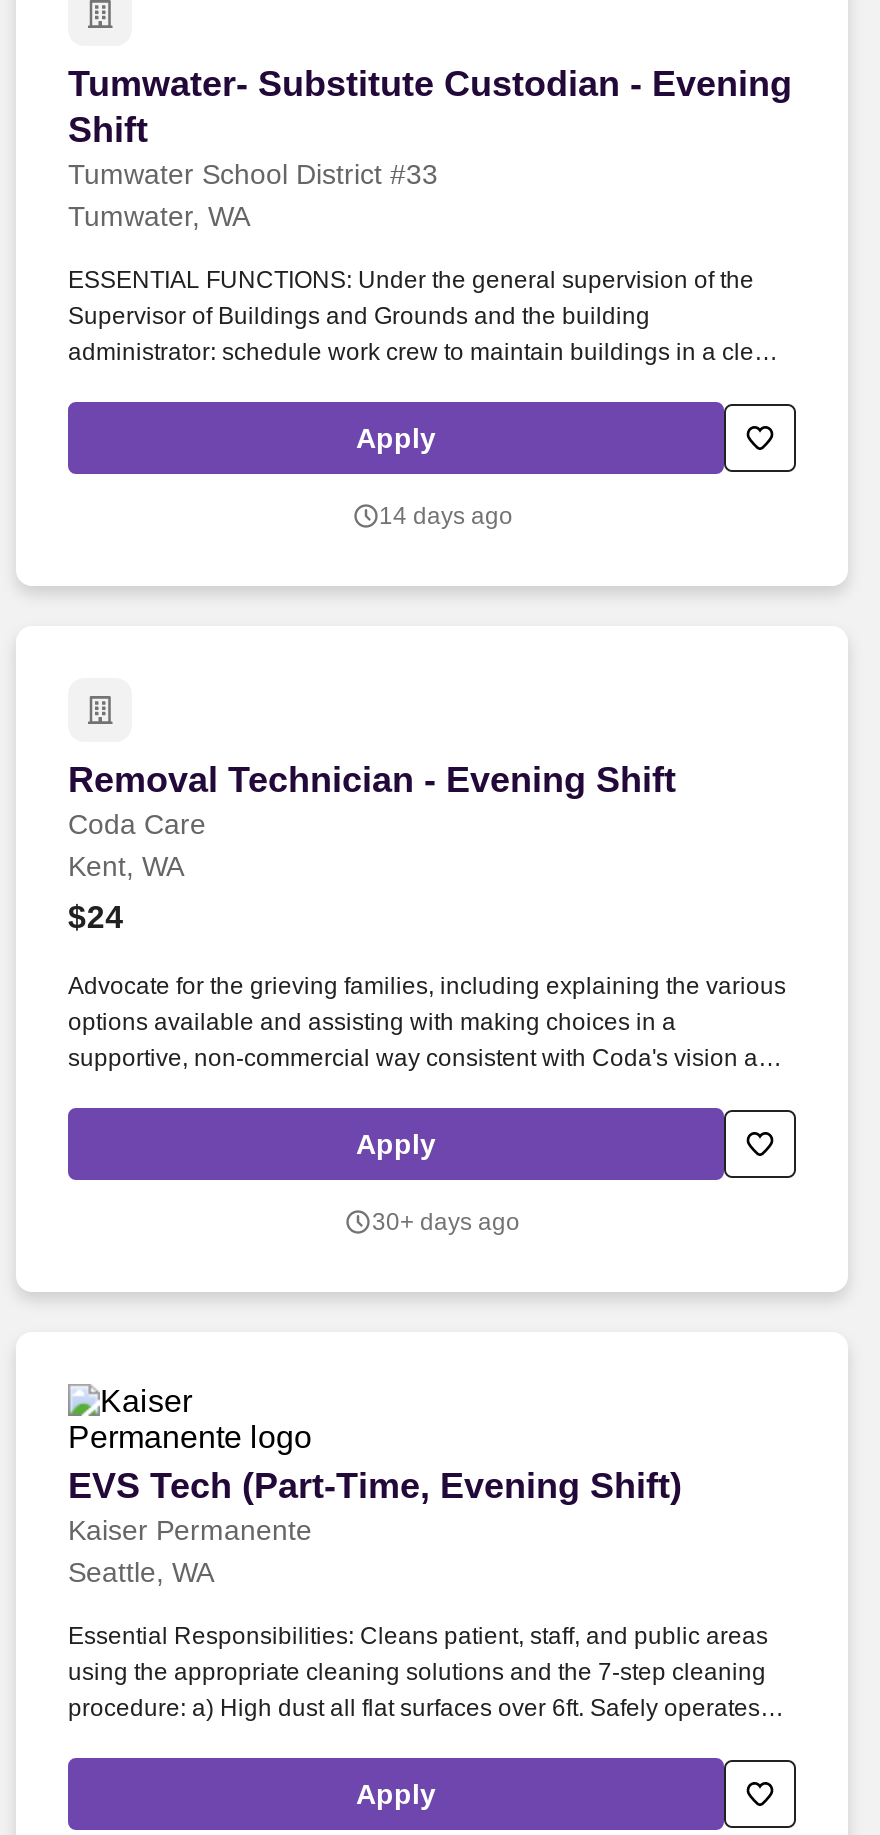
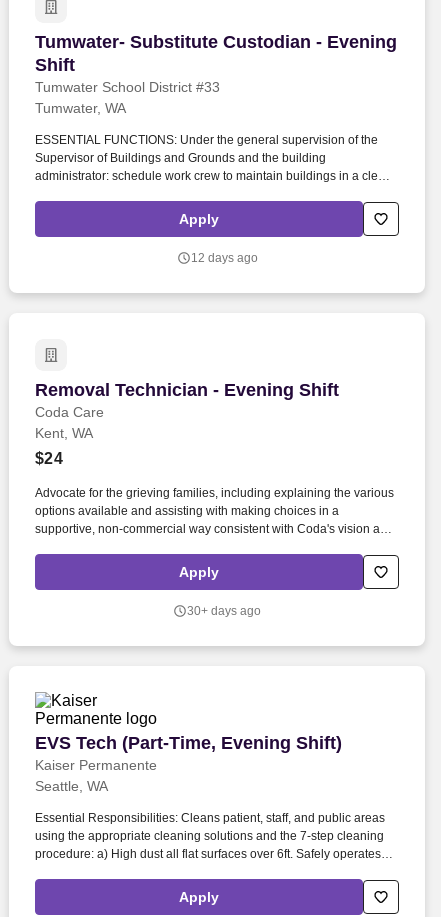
[379,502,513,530] 14 days ago -> [190,251,257,265] 12 days ago

